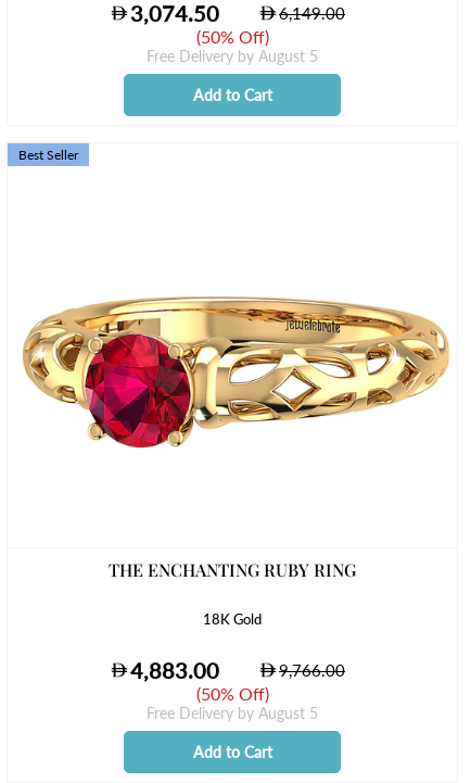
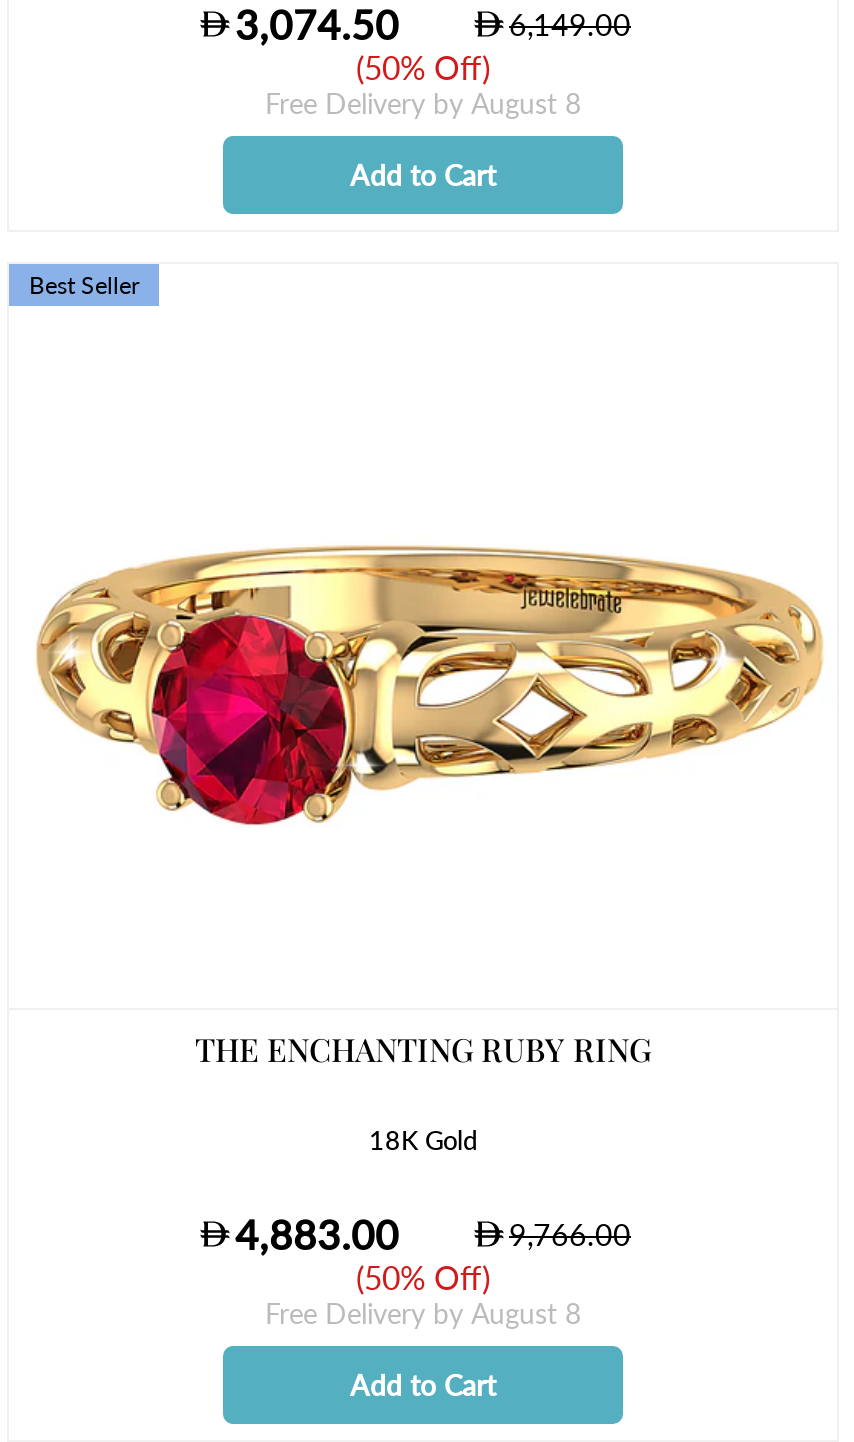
[147,46,318,65] Free Delivery by August 5 -> [265,85,581,119] Free Delivery by August 8
[147,704,318,723] Free Delivery by August 5 -> [265,1297,581,1331] Free Delivery by August 8

